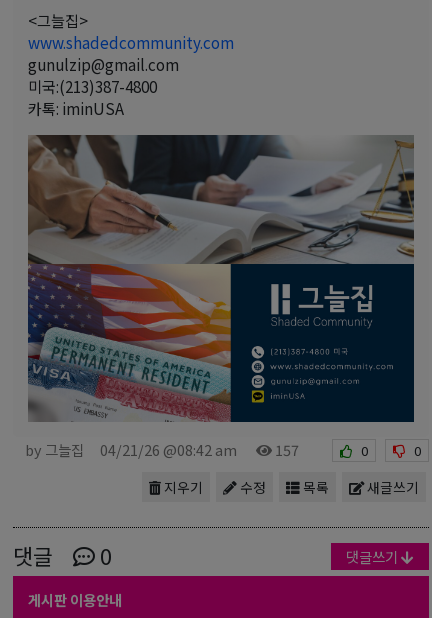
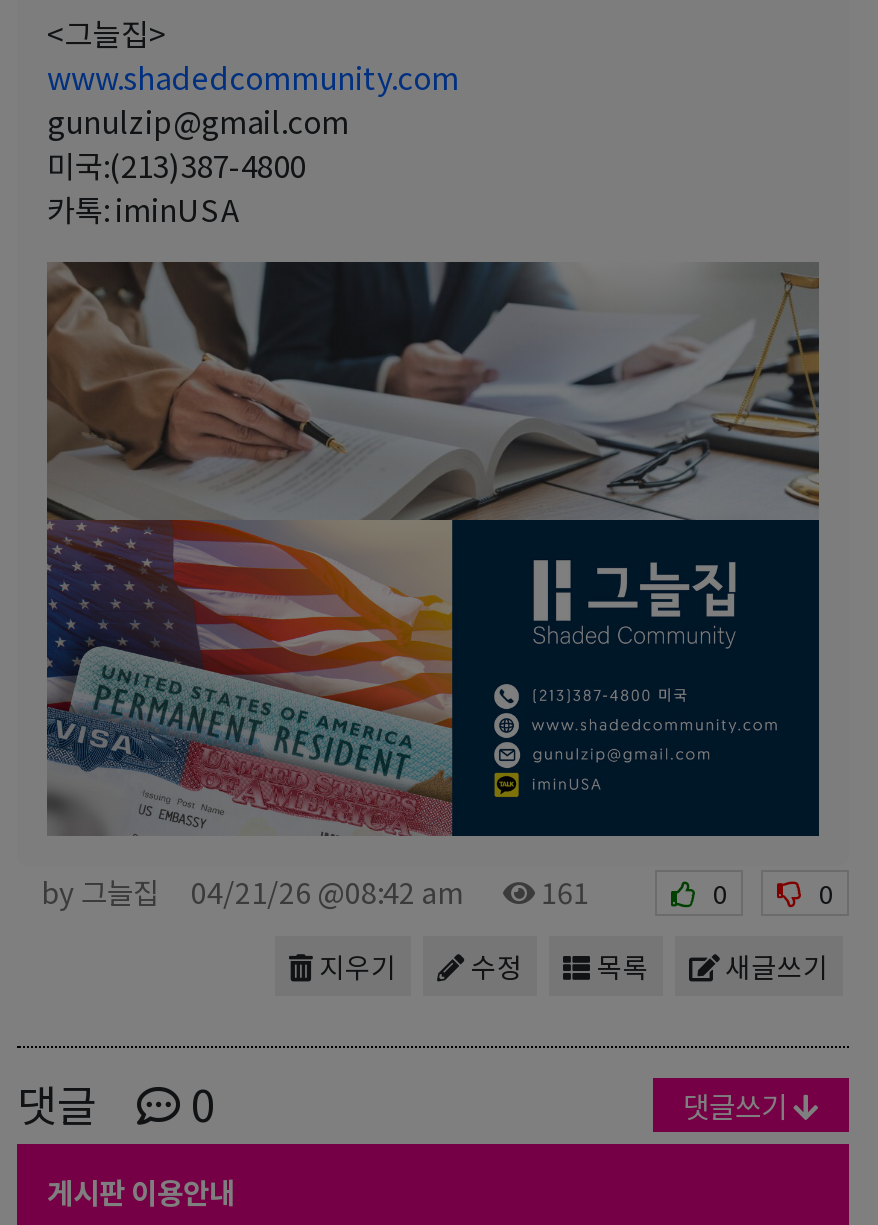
[25,439,299,460] by 그늘집 04/21/26 @08:42 am 157 -> [41,870,589,912] by 그늘집 04/21/26 @08:42 am 161

